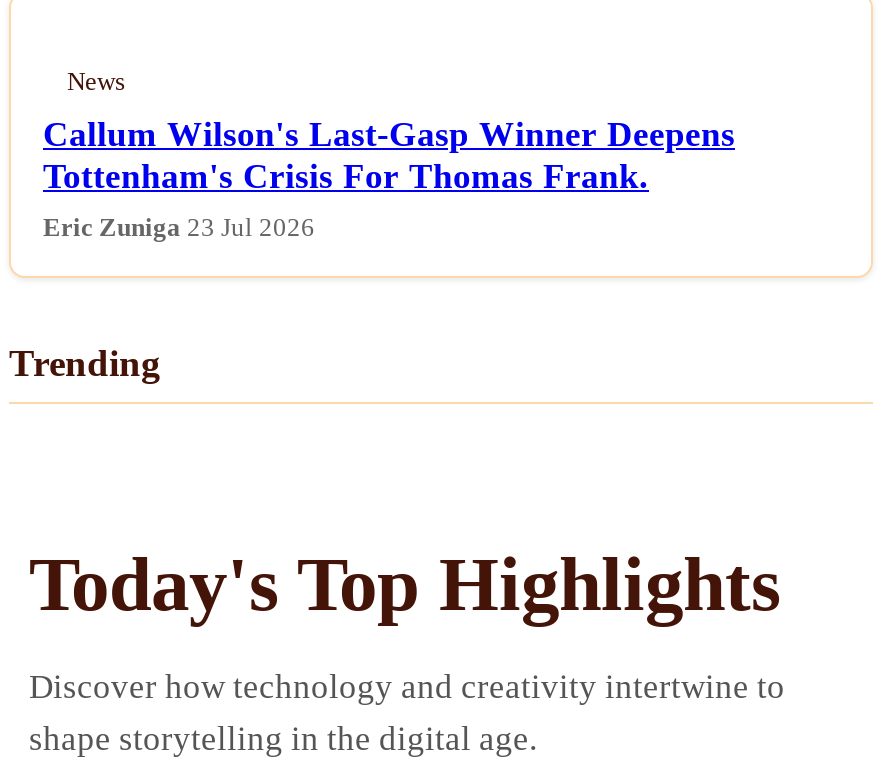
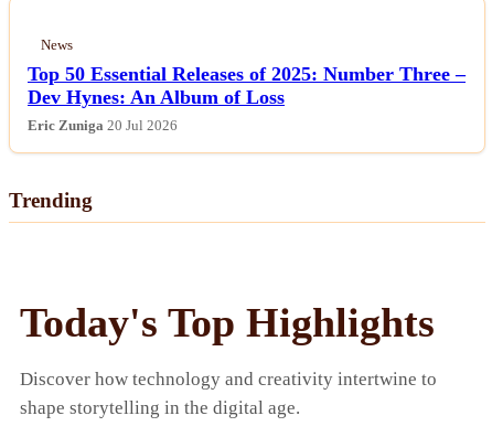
[43,114,735,242] Callum Wilson's Last-Gasp Winner Deepens | Tottenham's Crisis For Thomas Frank. | Eric Zuniga 23 Jul 2026 -> [28,63,466,134] Top 50 Essential Releases of 2025: Number Three – | Dev Hynes: An Album of Loss | Eric Zuniga 20 Jul 2026

